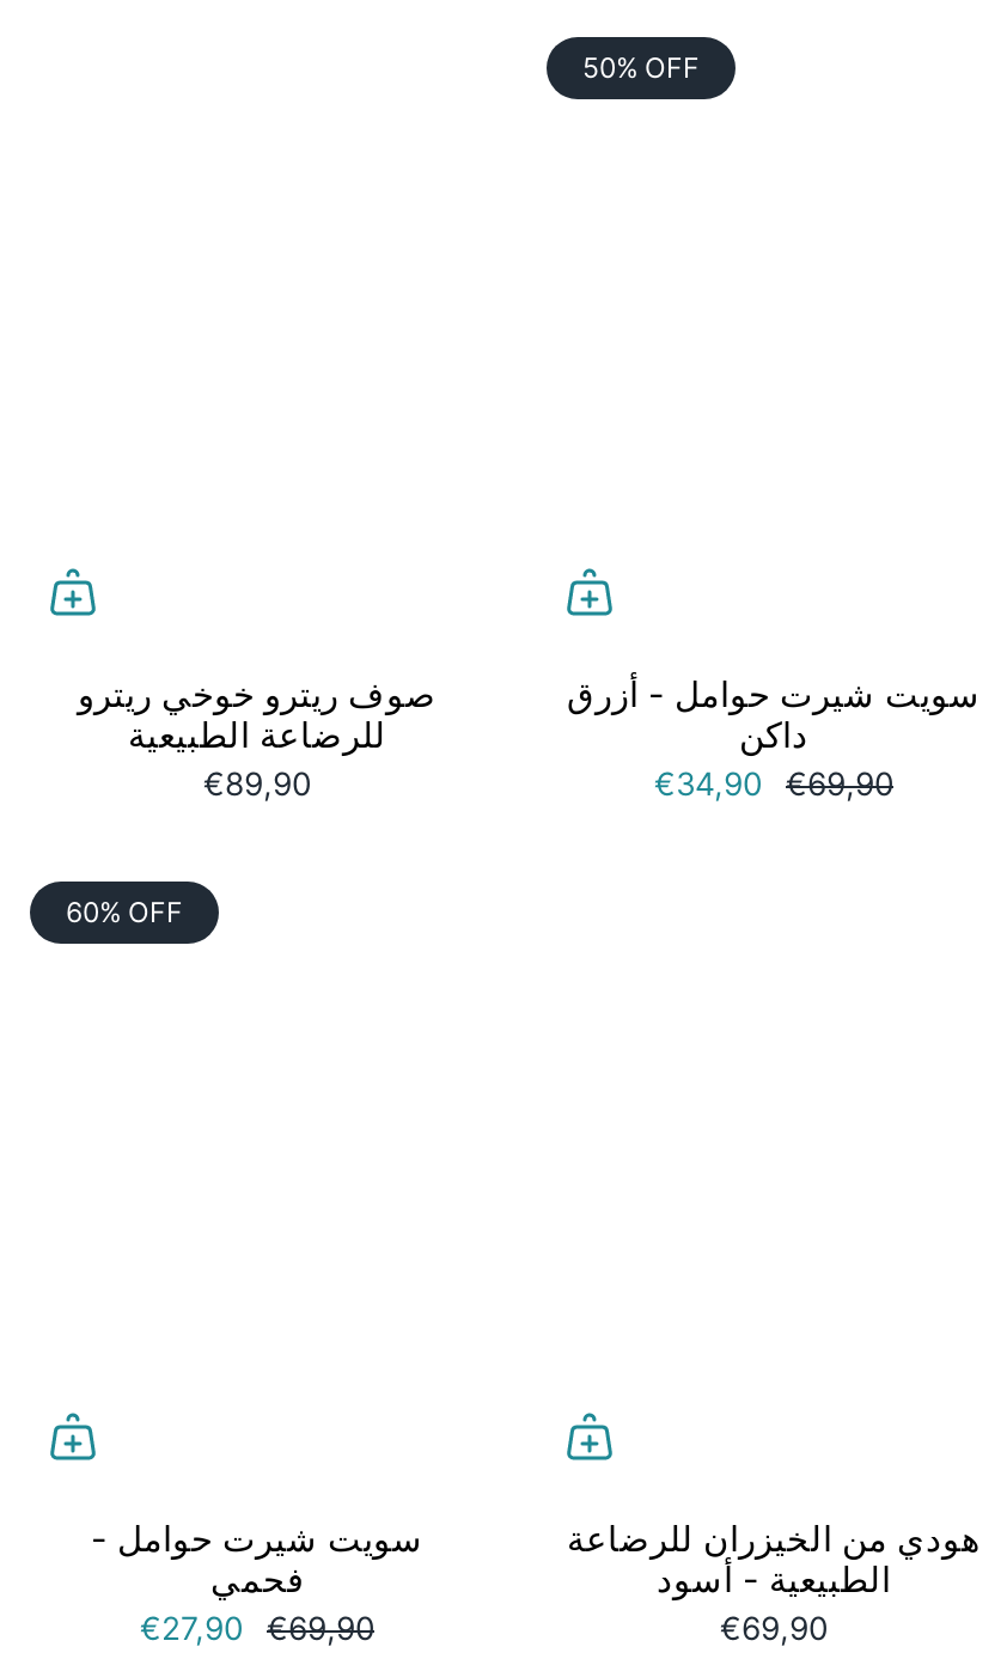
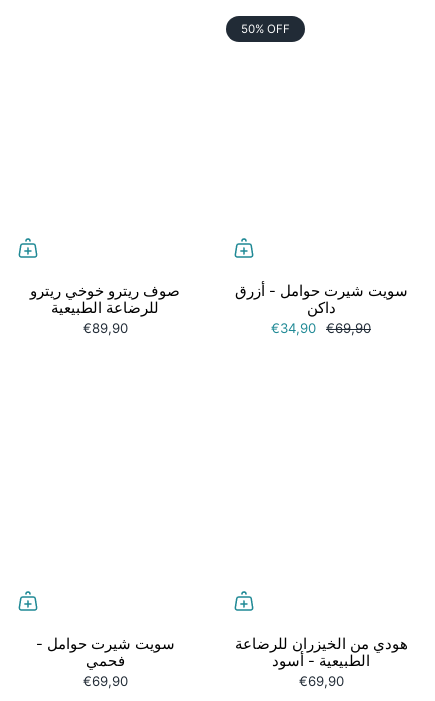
[66,896,183,930] 60% OFF -> none
[140,1608,374,1647] €27,90 €69,90 -> [82,673,127,689] €69,90

